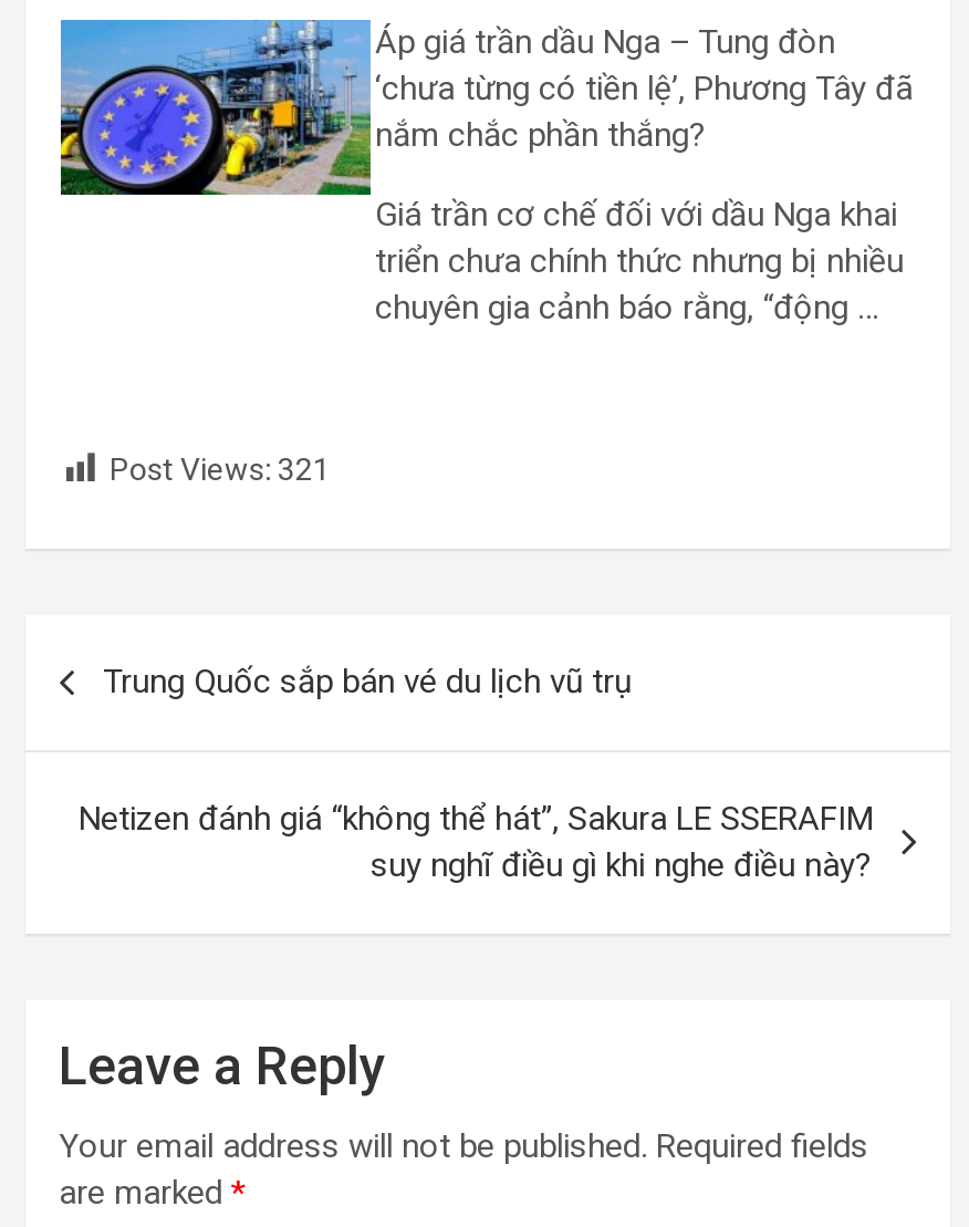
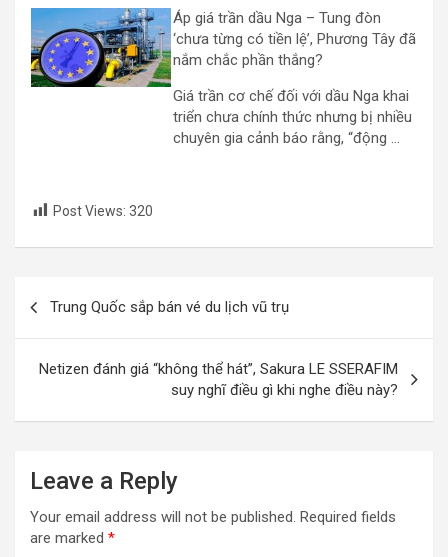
[110,451,331,487] Post Views: 321 -> [53,203,153,219] Post Views: 320

